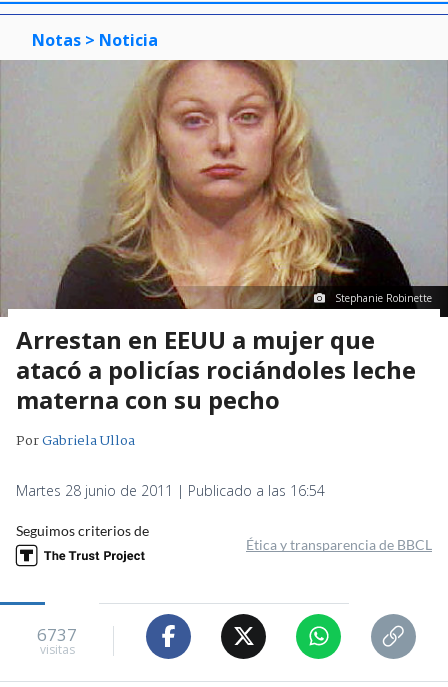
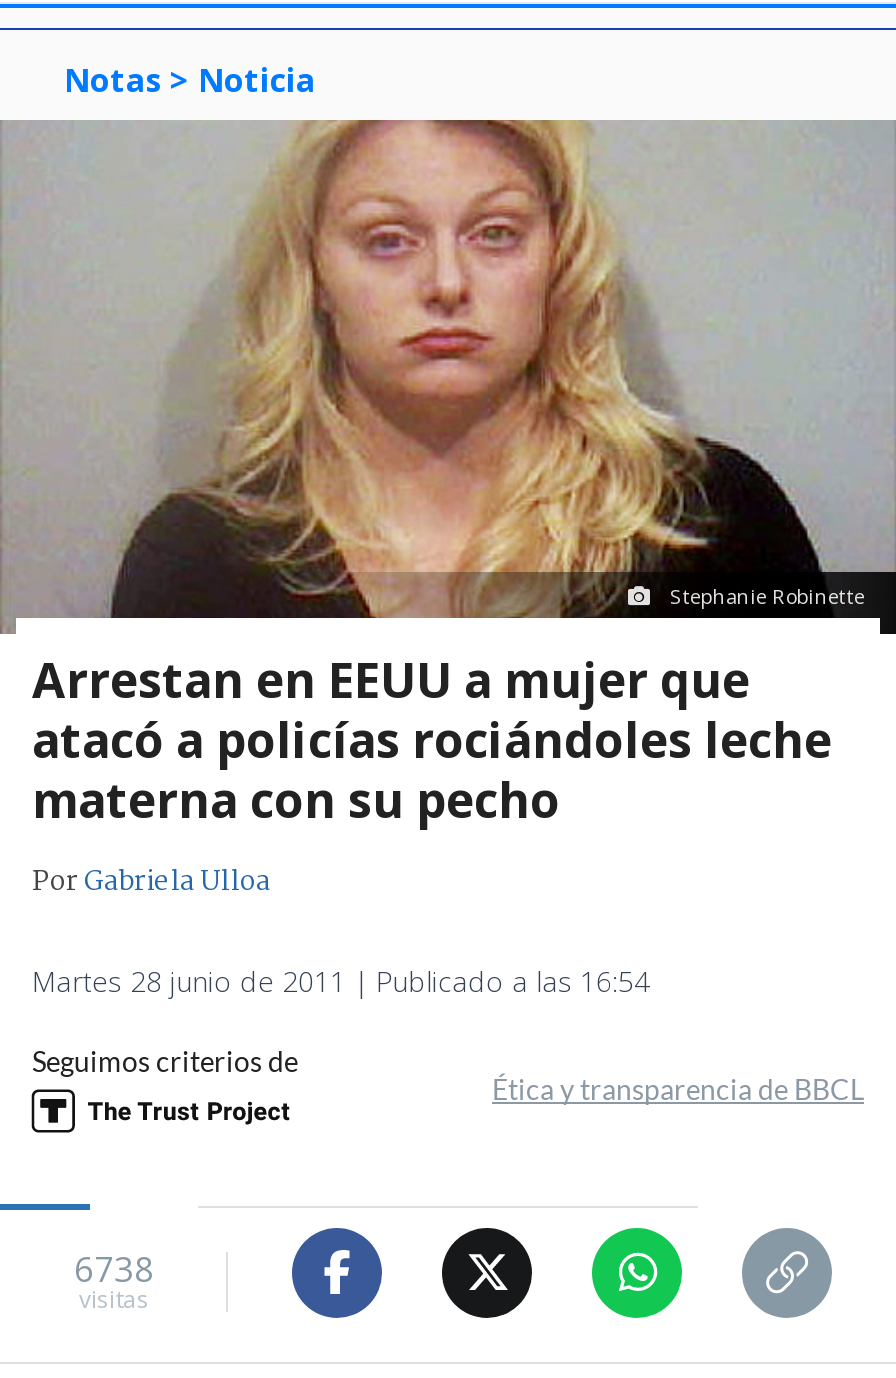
[37,623,77,646] 6737 -> [74,1247,154,1293] 6738

